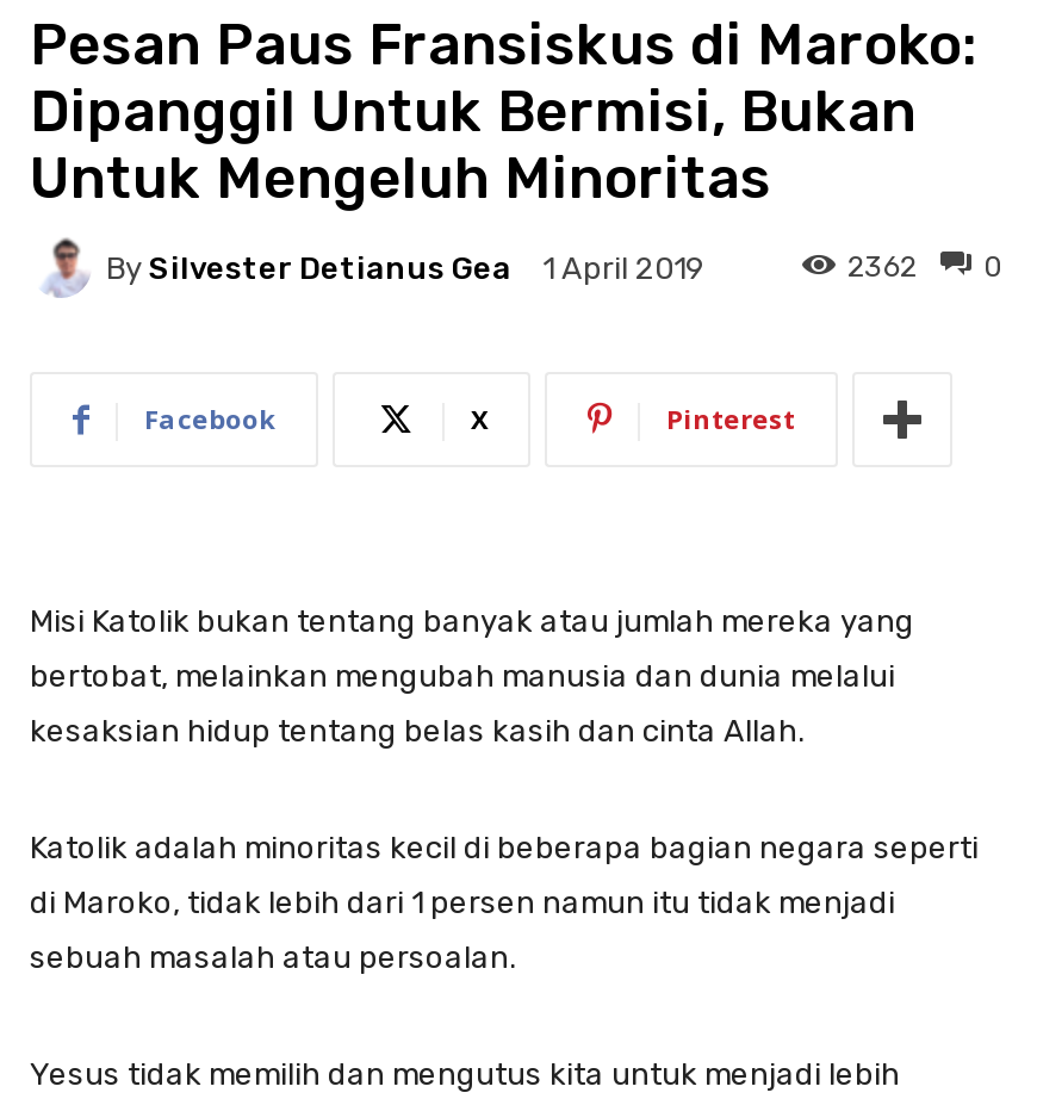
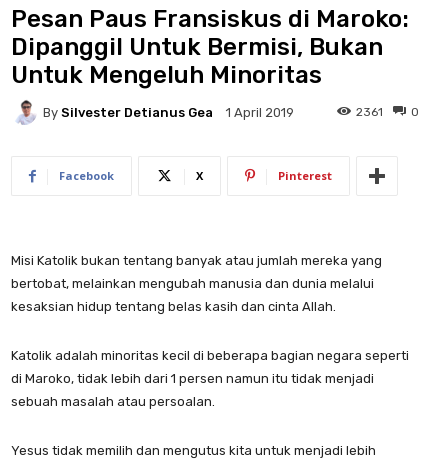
[847,250,1002,283] 2362 0 -> [356,105,419,119] 2361 0

